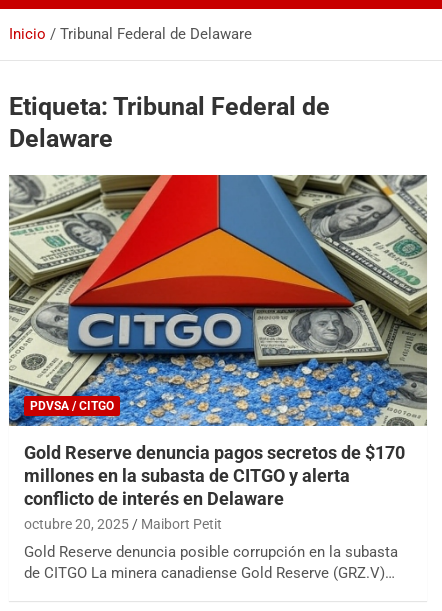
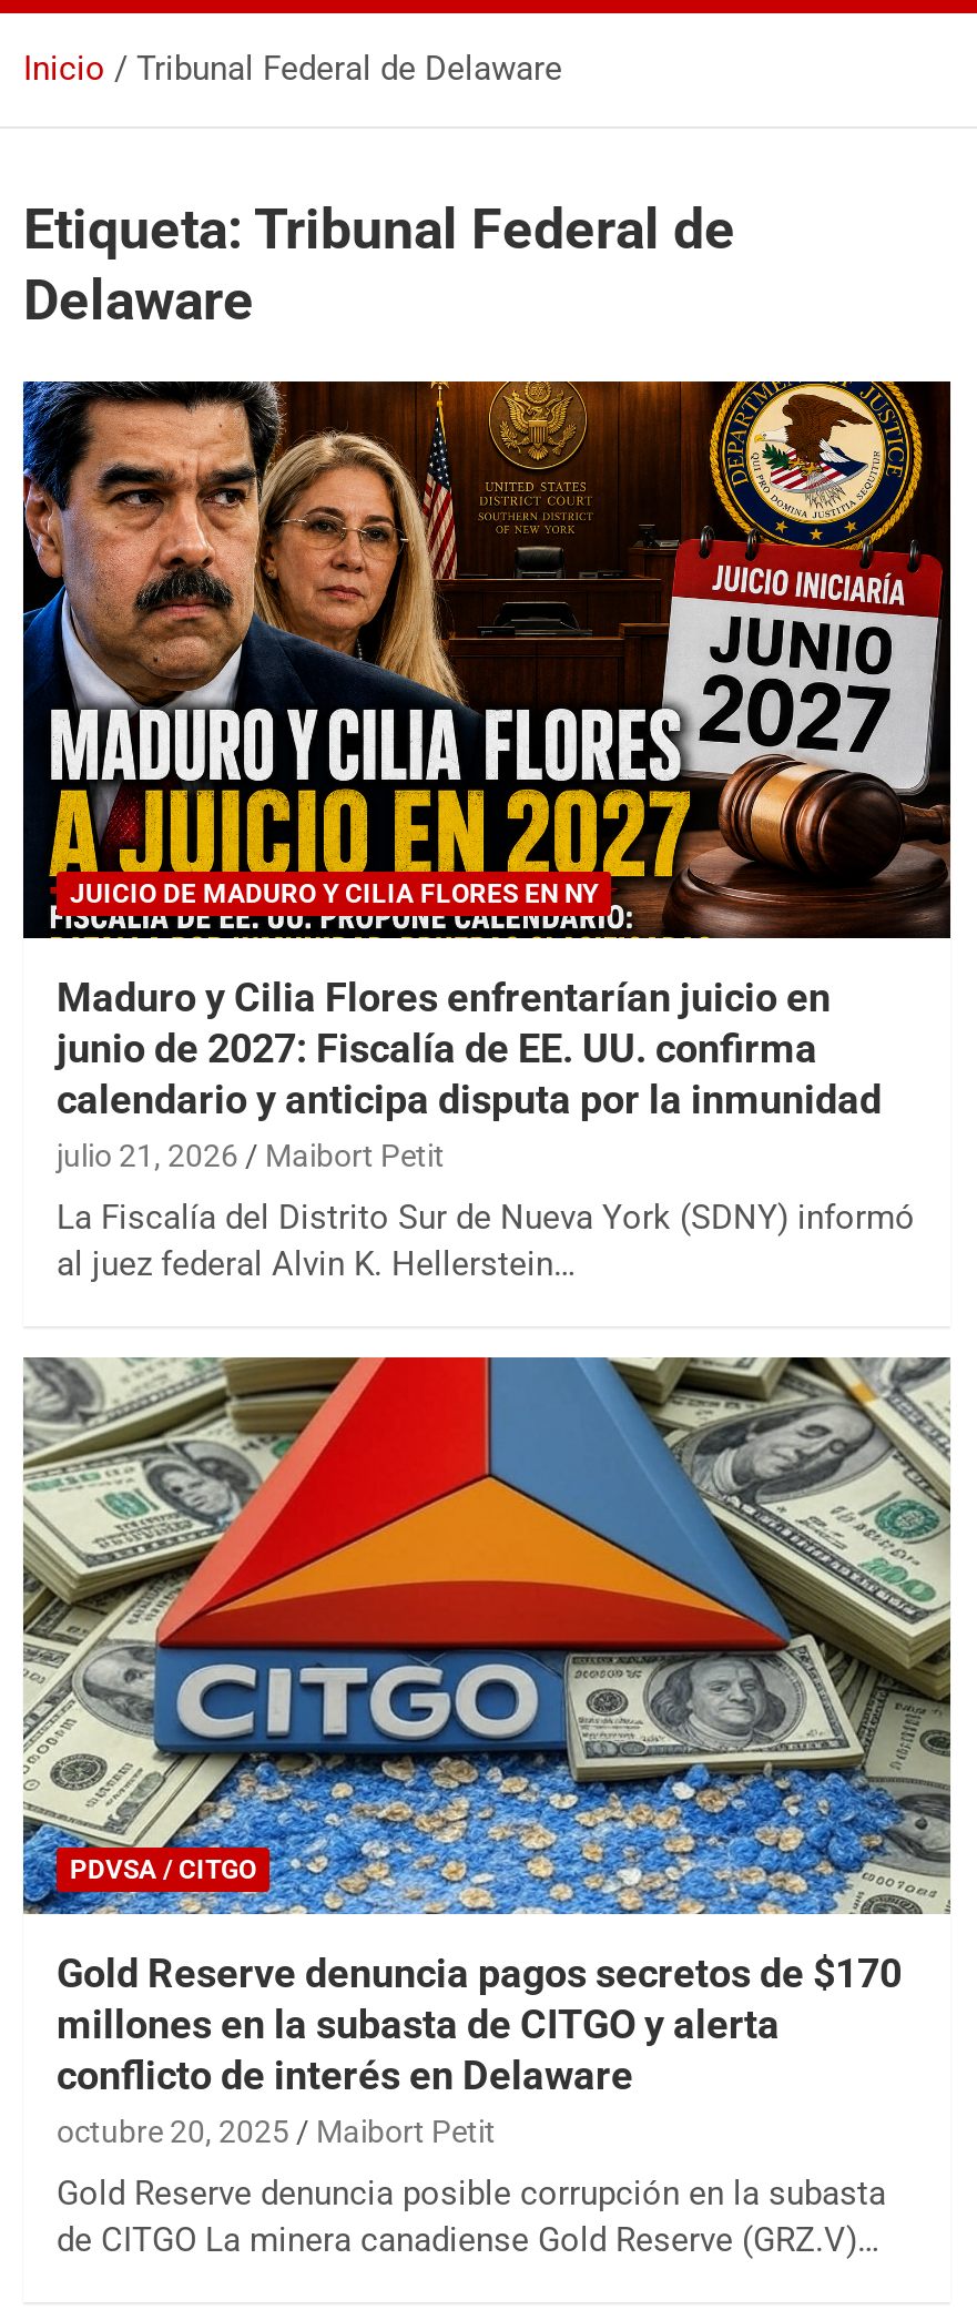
none -> [21,378,953,1284] [image] | JUICIO DE MADURO Y CILIA FLORES EN NY | Maduro y Cilia Flores enfrentarían juicio en | junio de 2027: Fiscalía de EE. UU. confirma | calendario y anticipa disputa por la inmunidad | julio 21, 2026 | Maibort Petit | La Fiscalía del Distrito Sur de Nueva York (SDNY) informó | al juez federal Alvin K. Hellerstein…

